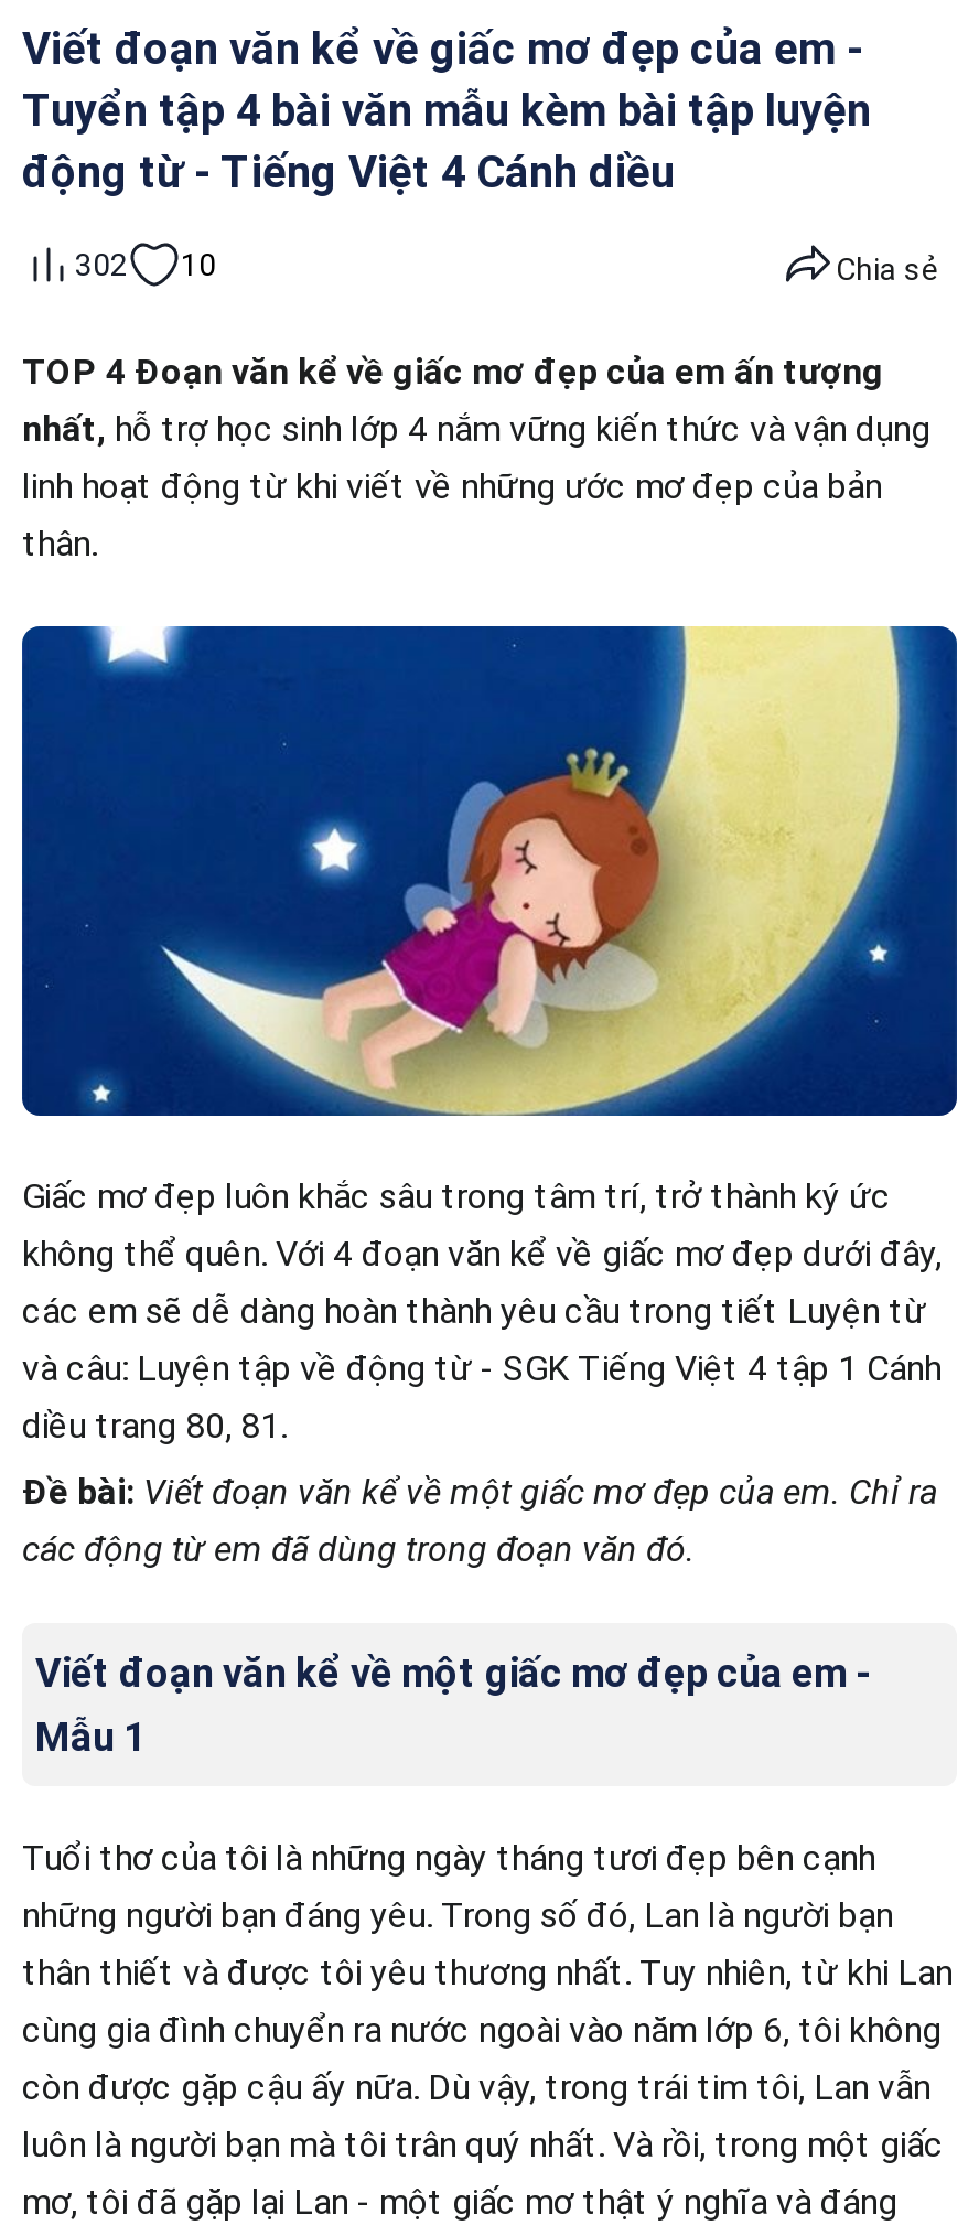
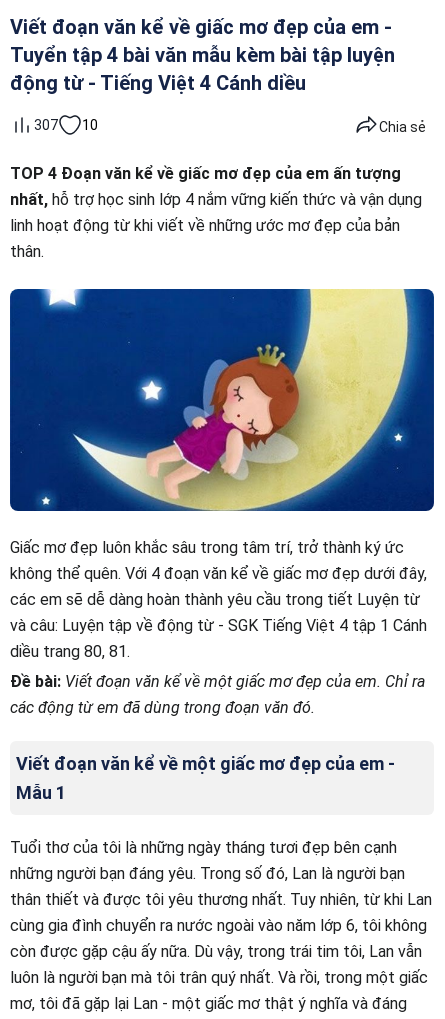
[75,246,216,282] 302 10 -> [34,116,98,133] 307 10

